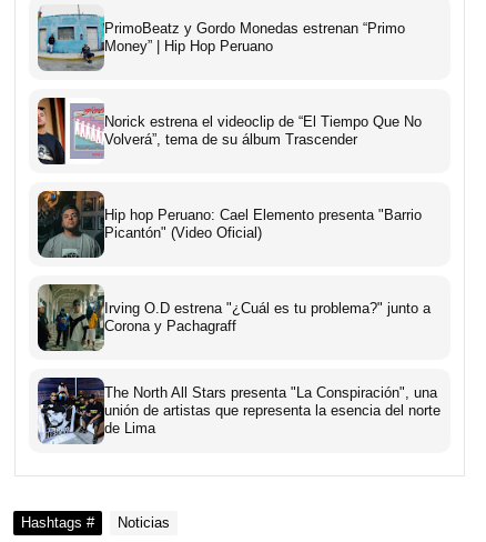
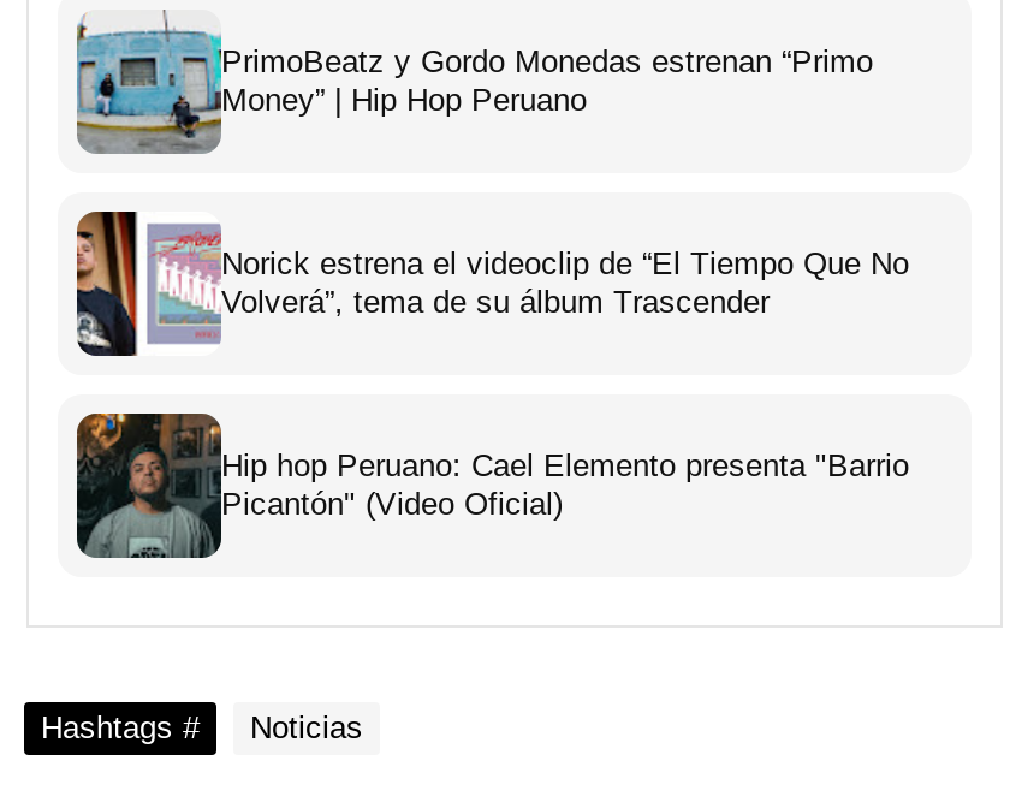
[38,283,431,352] [image] | Irving O.D estrena "¿Cuál es tu problema?" junto a | Corona y Pachagraff -> none
[37,377,441,444] [image] | The North All Stars presenta "La Conspiración", una | unión de artistas que representa la esencia del norte | de Lima -> none

